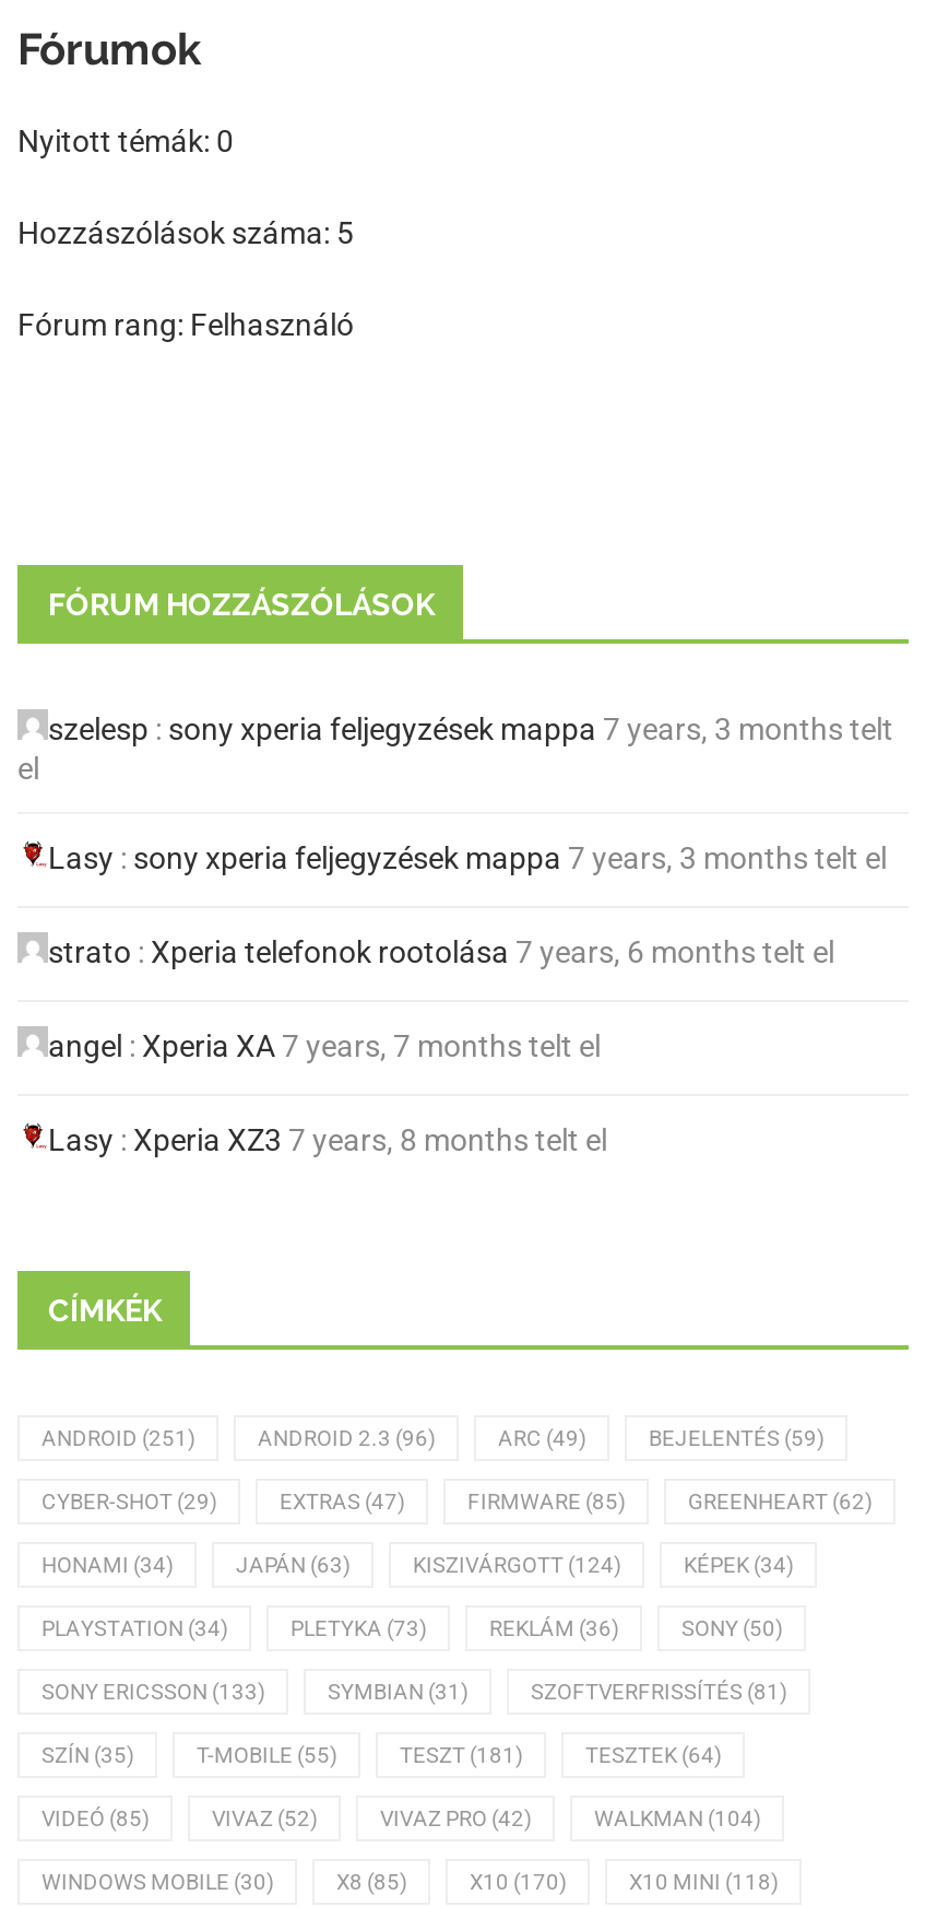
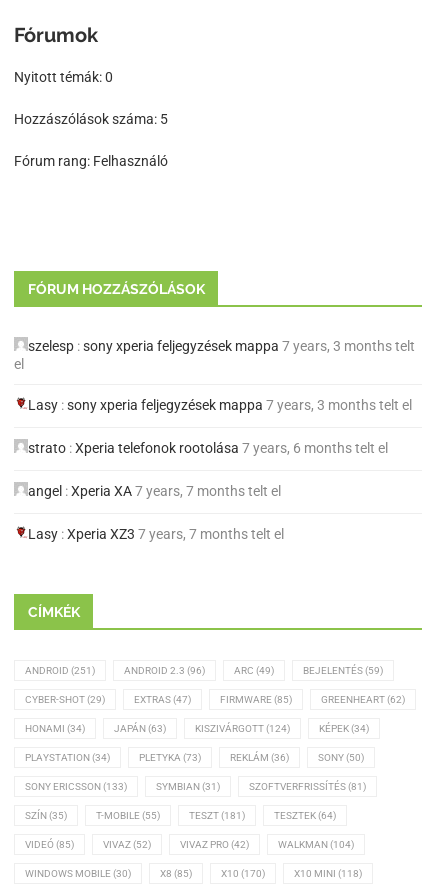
[48,1123,607,1158] Lasy: Xperia XZ3 7 years, 8 months telt el -> [28,526,284,542] Lasy: Xperia XZ3 7 years, 7 months telt el

